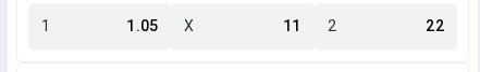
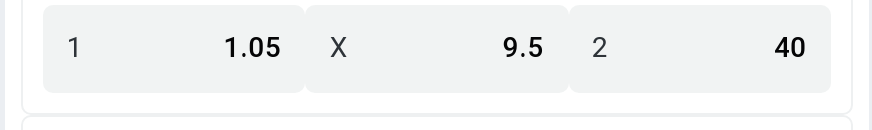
[283,17,336,34] 11 2 -> [503,31,609,63] 9.5 2
[426,17,444,34] 22 -> [774,31,807,63] 40

